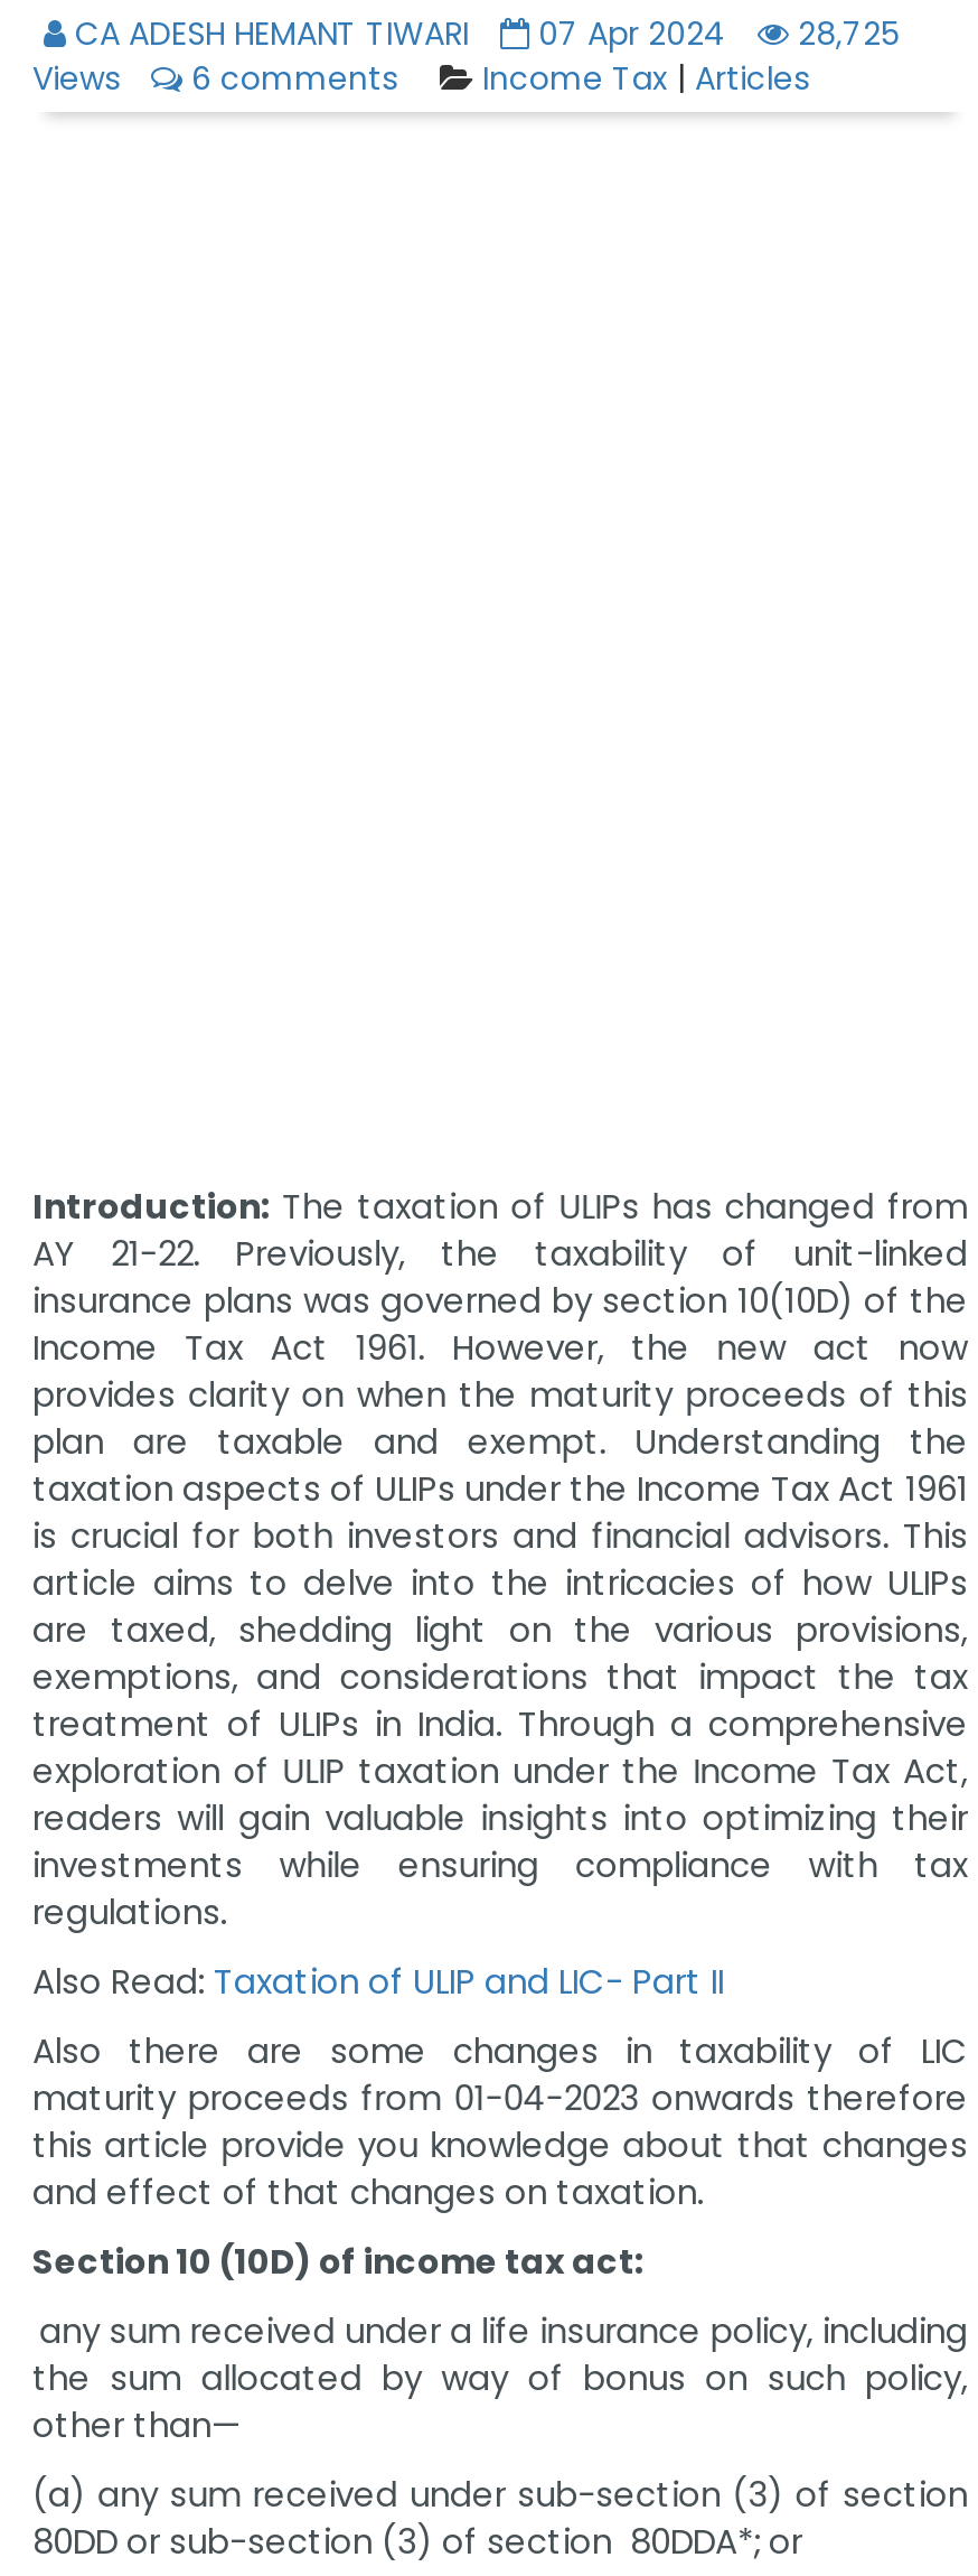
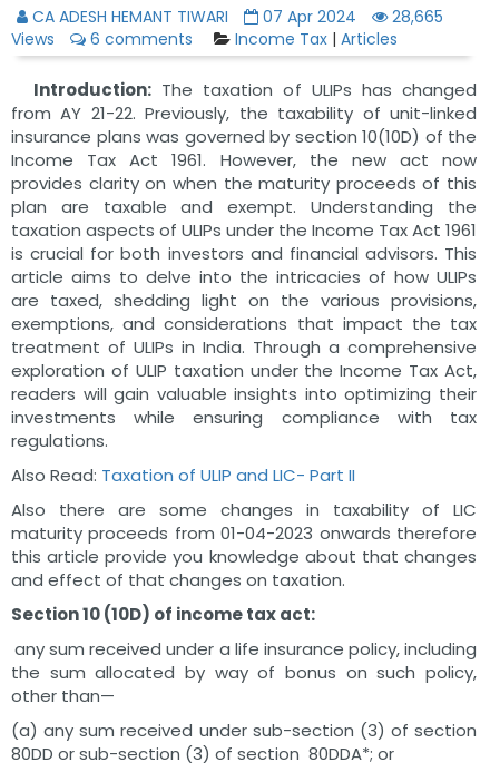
[66,11,899,56] CA ADESH HEMANT TIWARI 07 Apr 2024 28,725 -> [28,6,443,28] CA ADESH HEMANT TIWARI 07 Apr 2024 28,665

